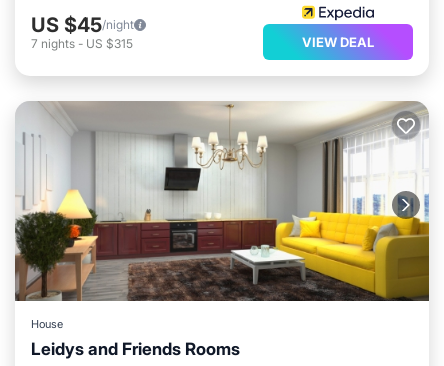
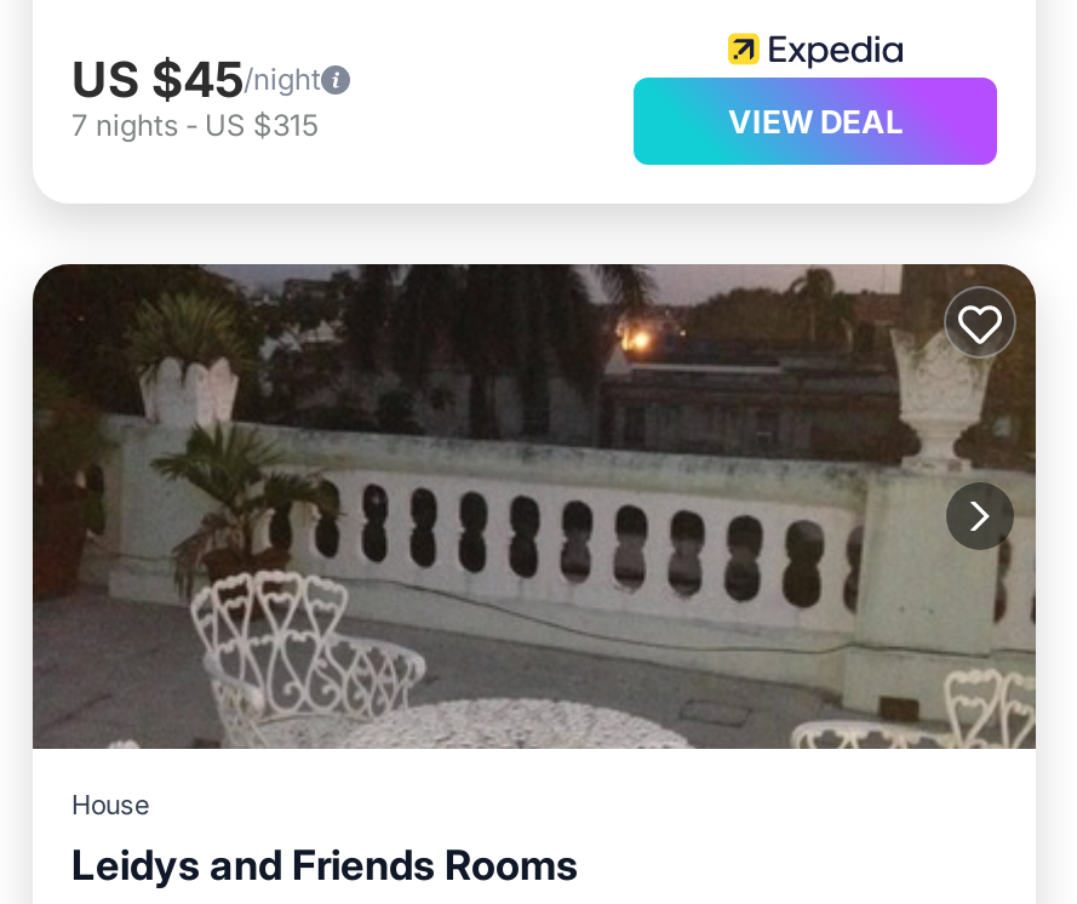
[15,101,430,301] [image] -> [30,262,1038,751] [image]

